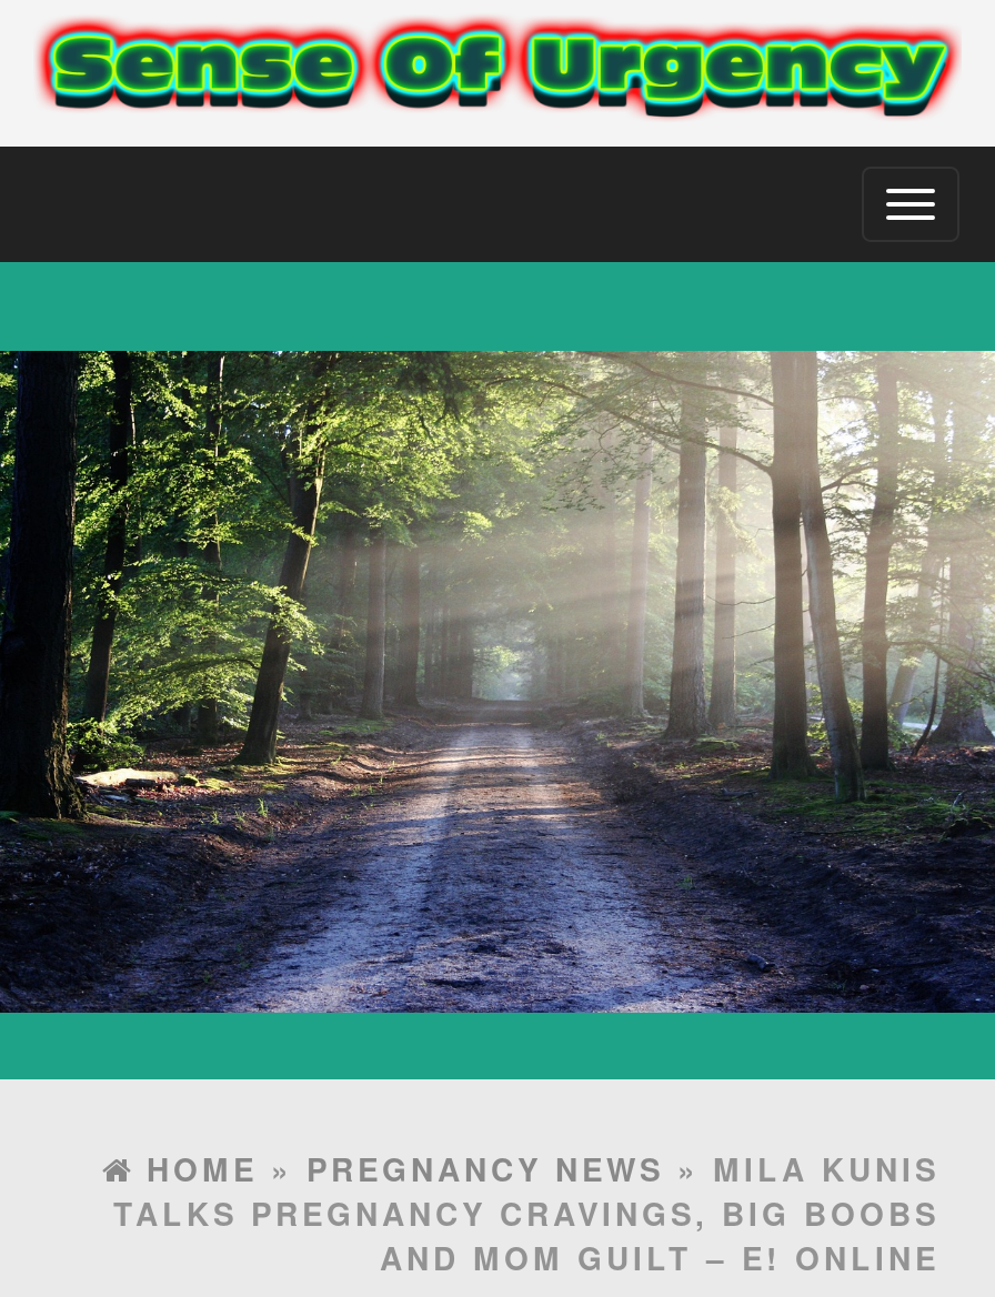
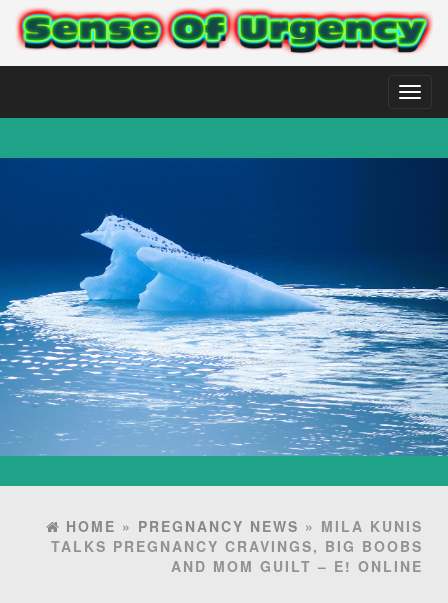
[7,349,988,1015] [image] -> [3,157,445,457] [image]

